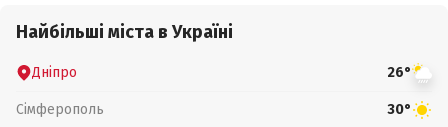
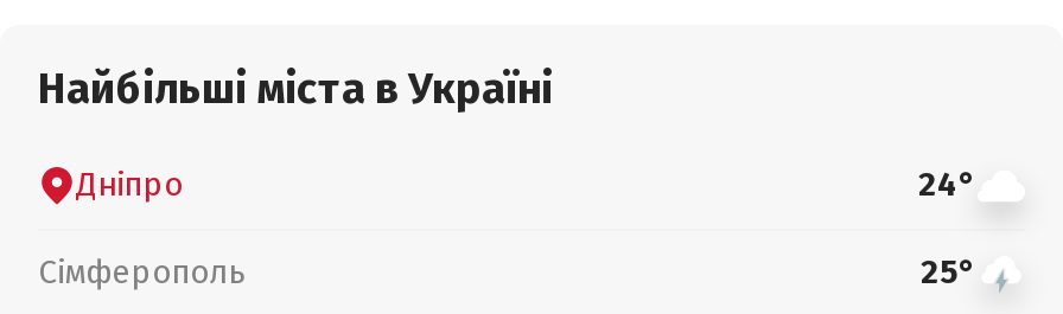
[387,64,412,81] 26° -> [918,165,978,205] 24°
[387,101,412,118] 30° -> [921,252,978,293] 25°

